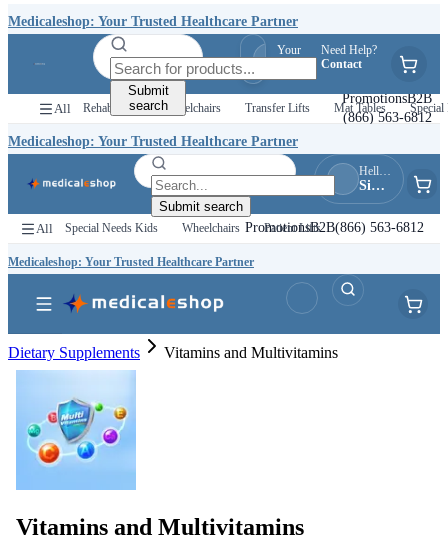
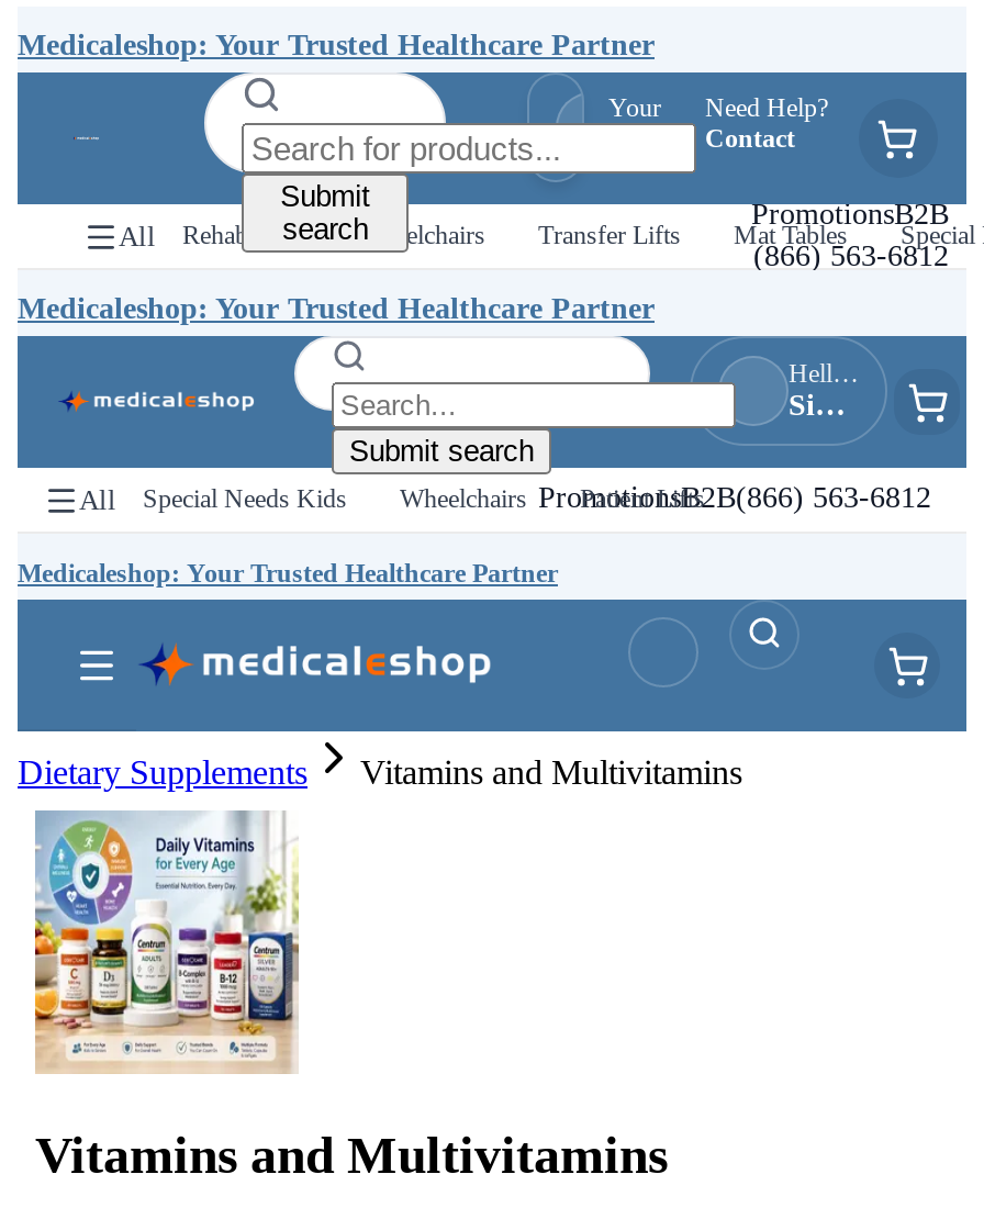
[15,370,137,491] [image] -> [33,808,301,1076] [image]

